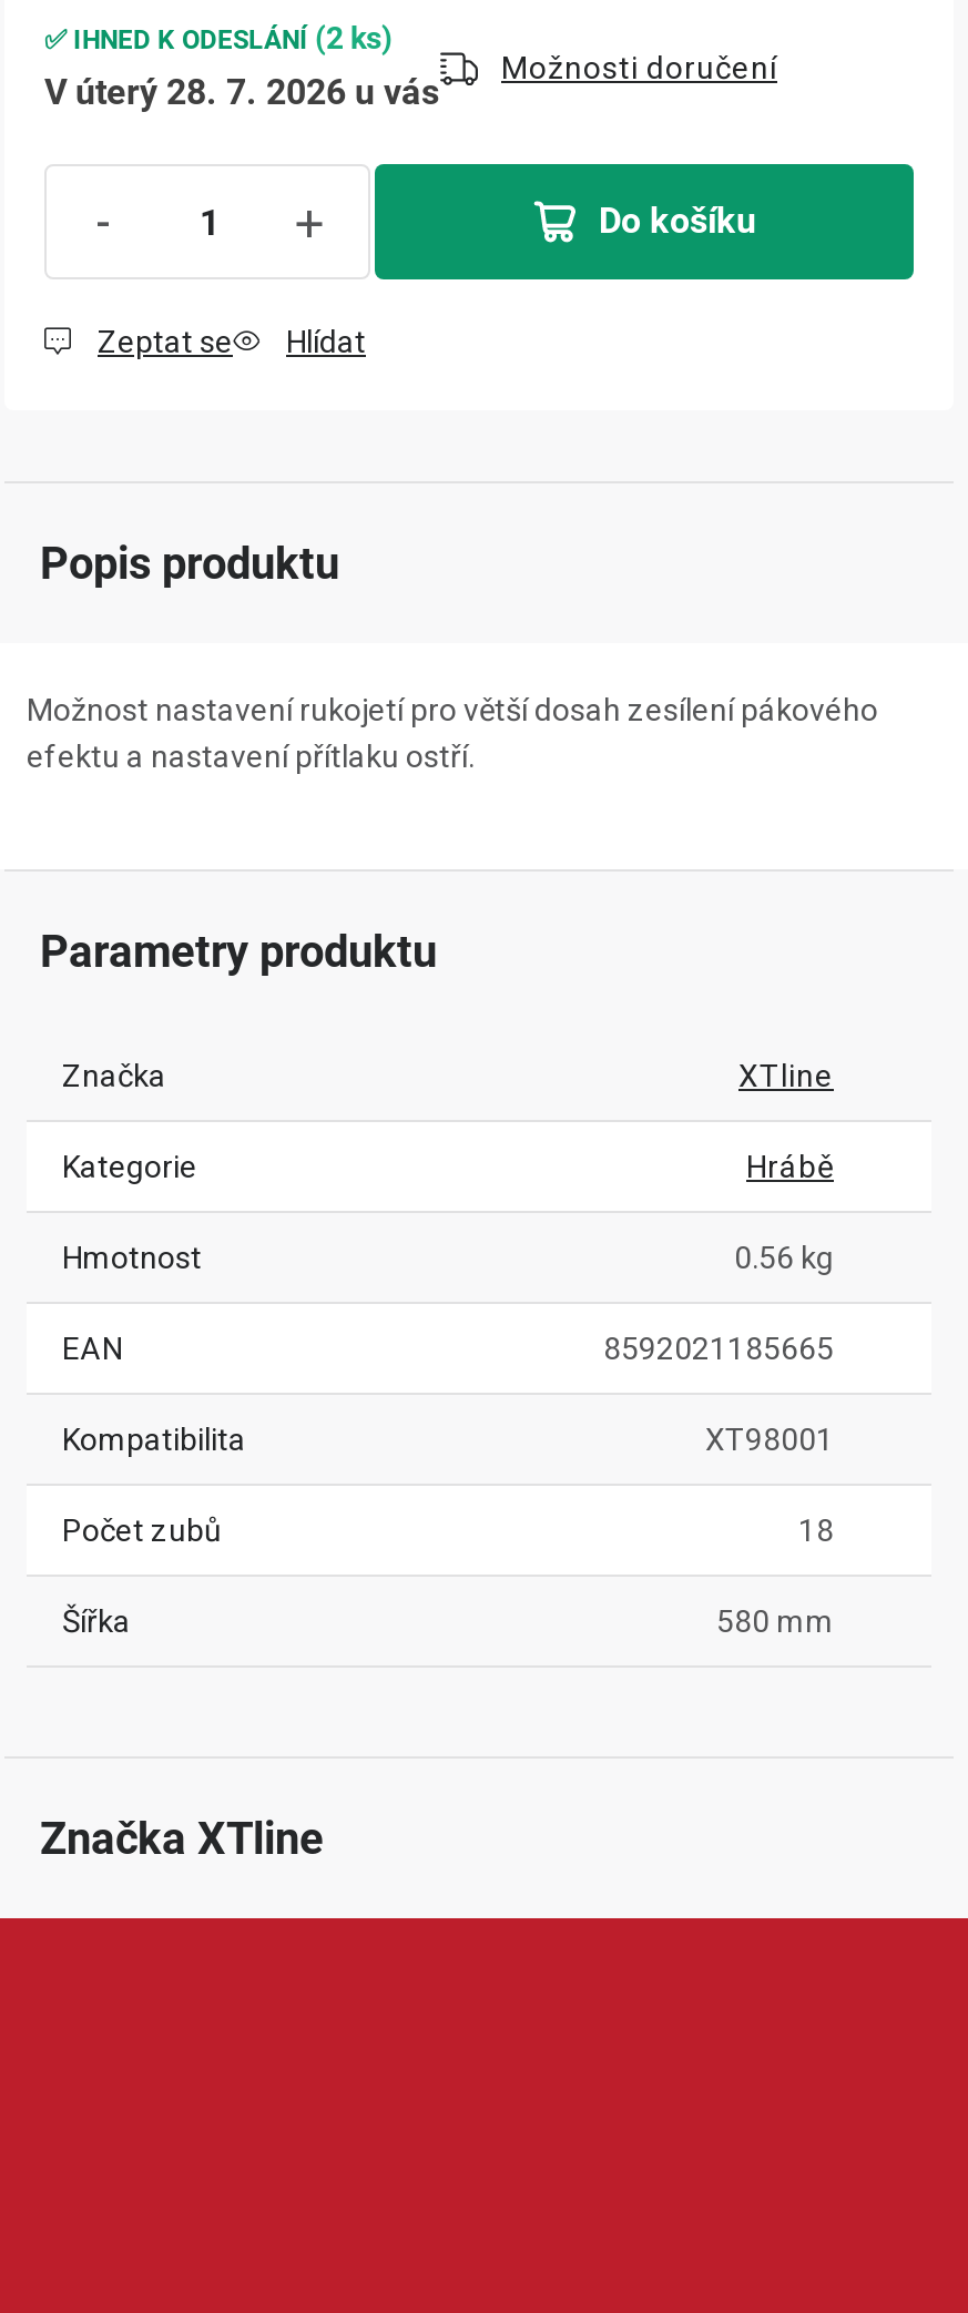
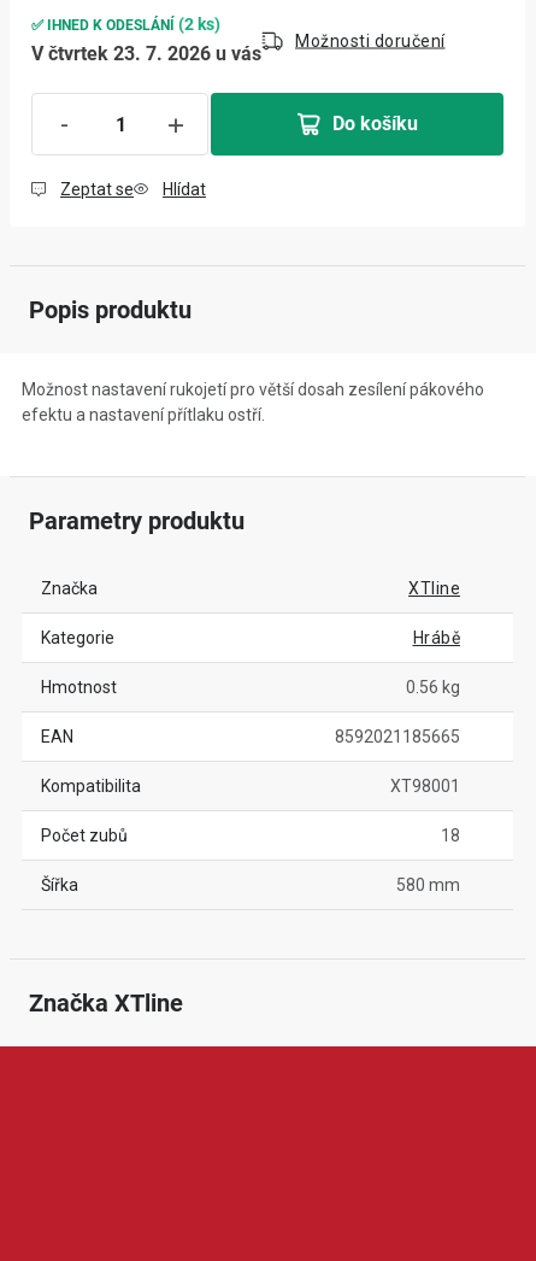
[44,71,439,113] V úterý 28. 7. 2026 u vás -> [31,42,261,65] V čtvrtek 23. 7. 2026 u vás

